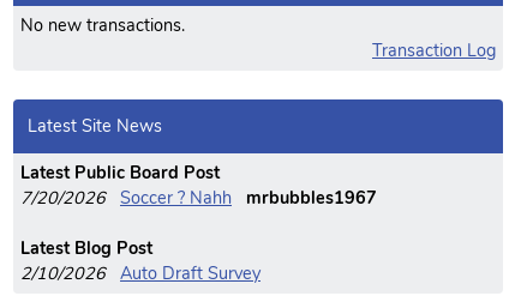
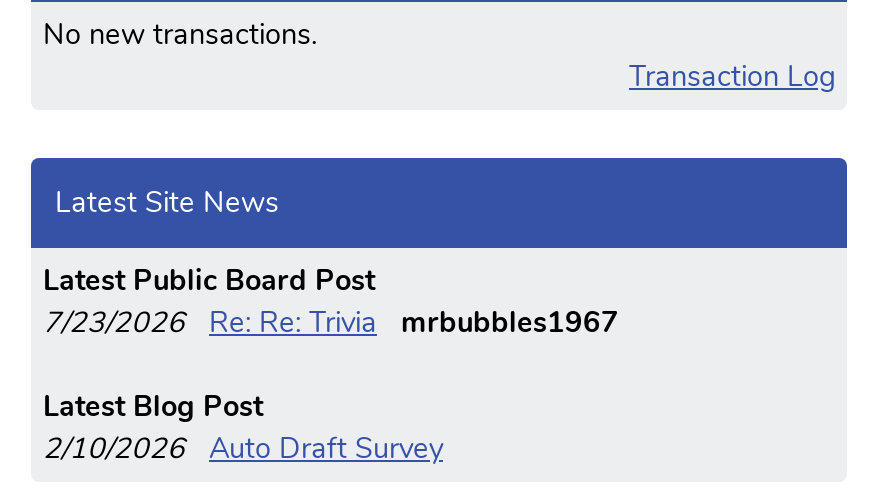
[20,186,377,210] 7/20/2026 Soccer ? Nahh mrbubbles1967 -> [43,303,619,343] 7/23/2026 Re: Re: Trivia mrbubbles1967

